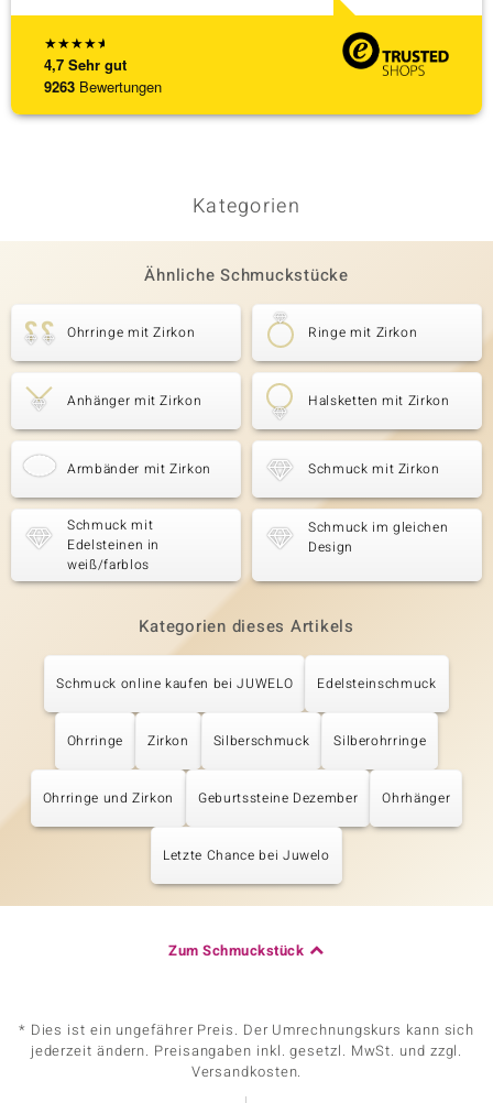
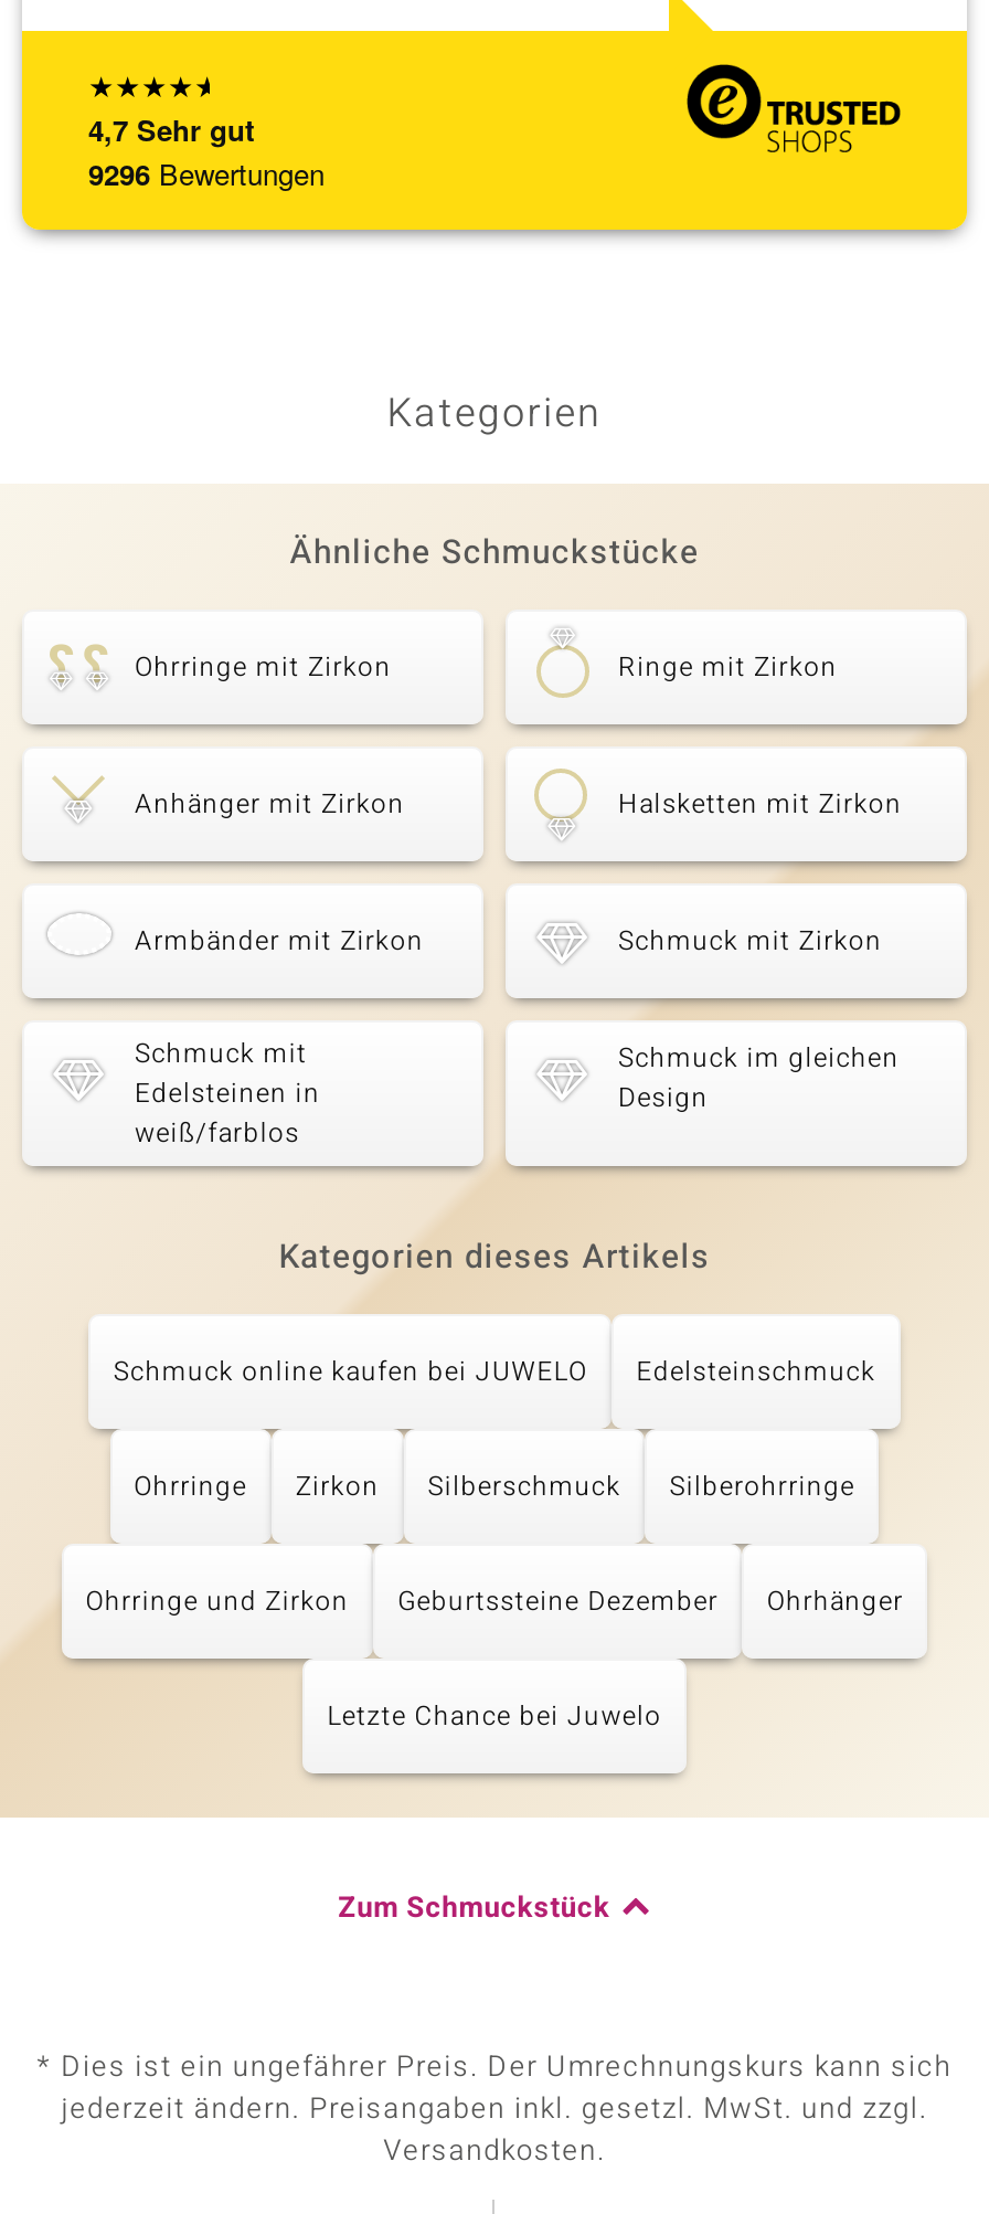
[44,76,162,97] 9263 Bewertungen -> [88,152,325,194] 9296 Bewertungen

